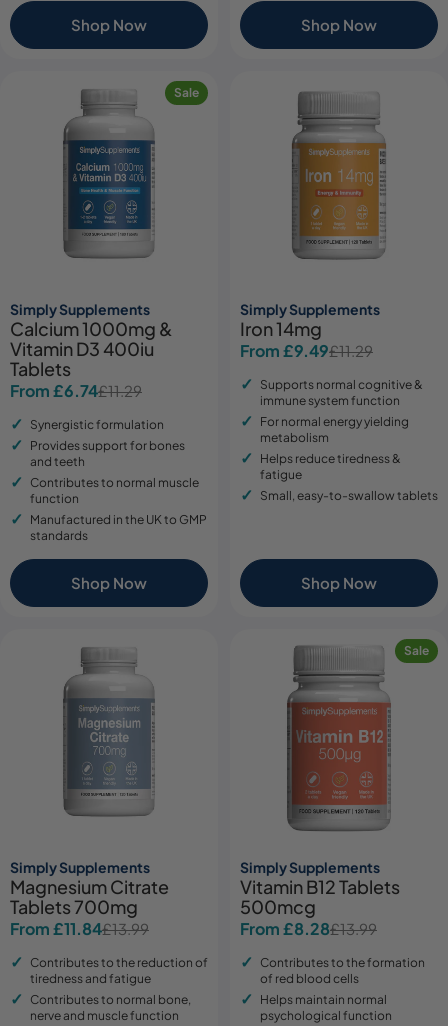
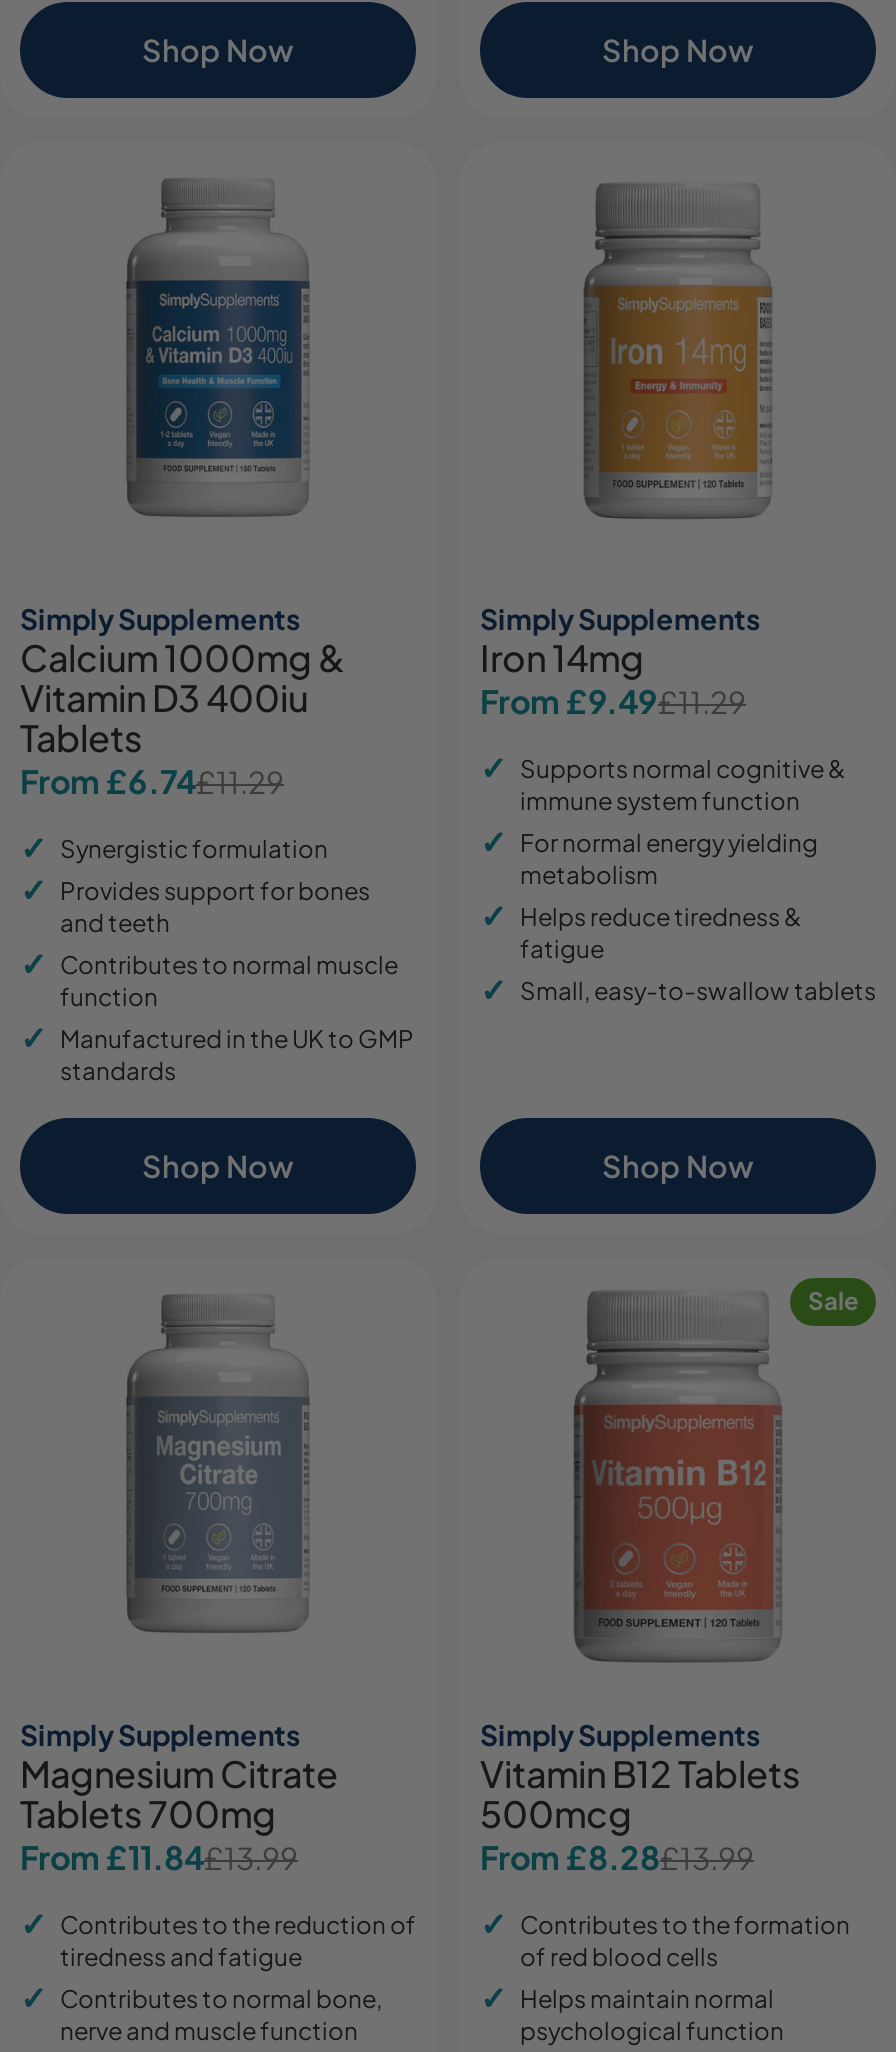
[174,85,199,100] Sale -> none

